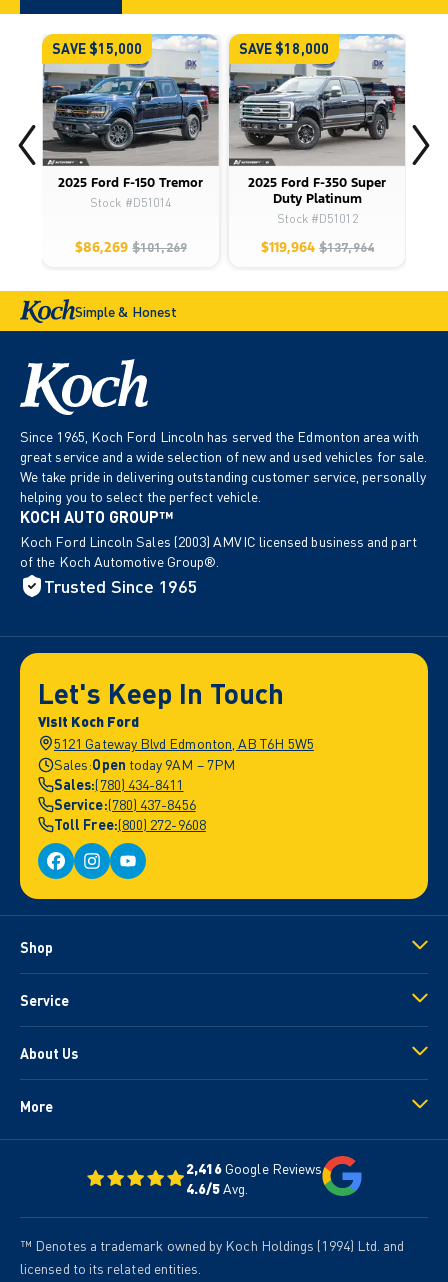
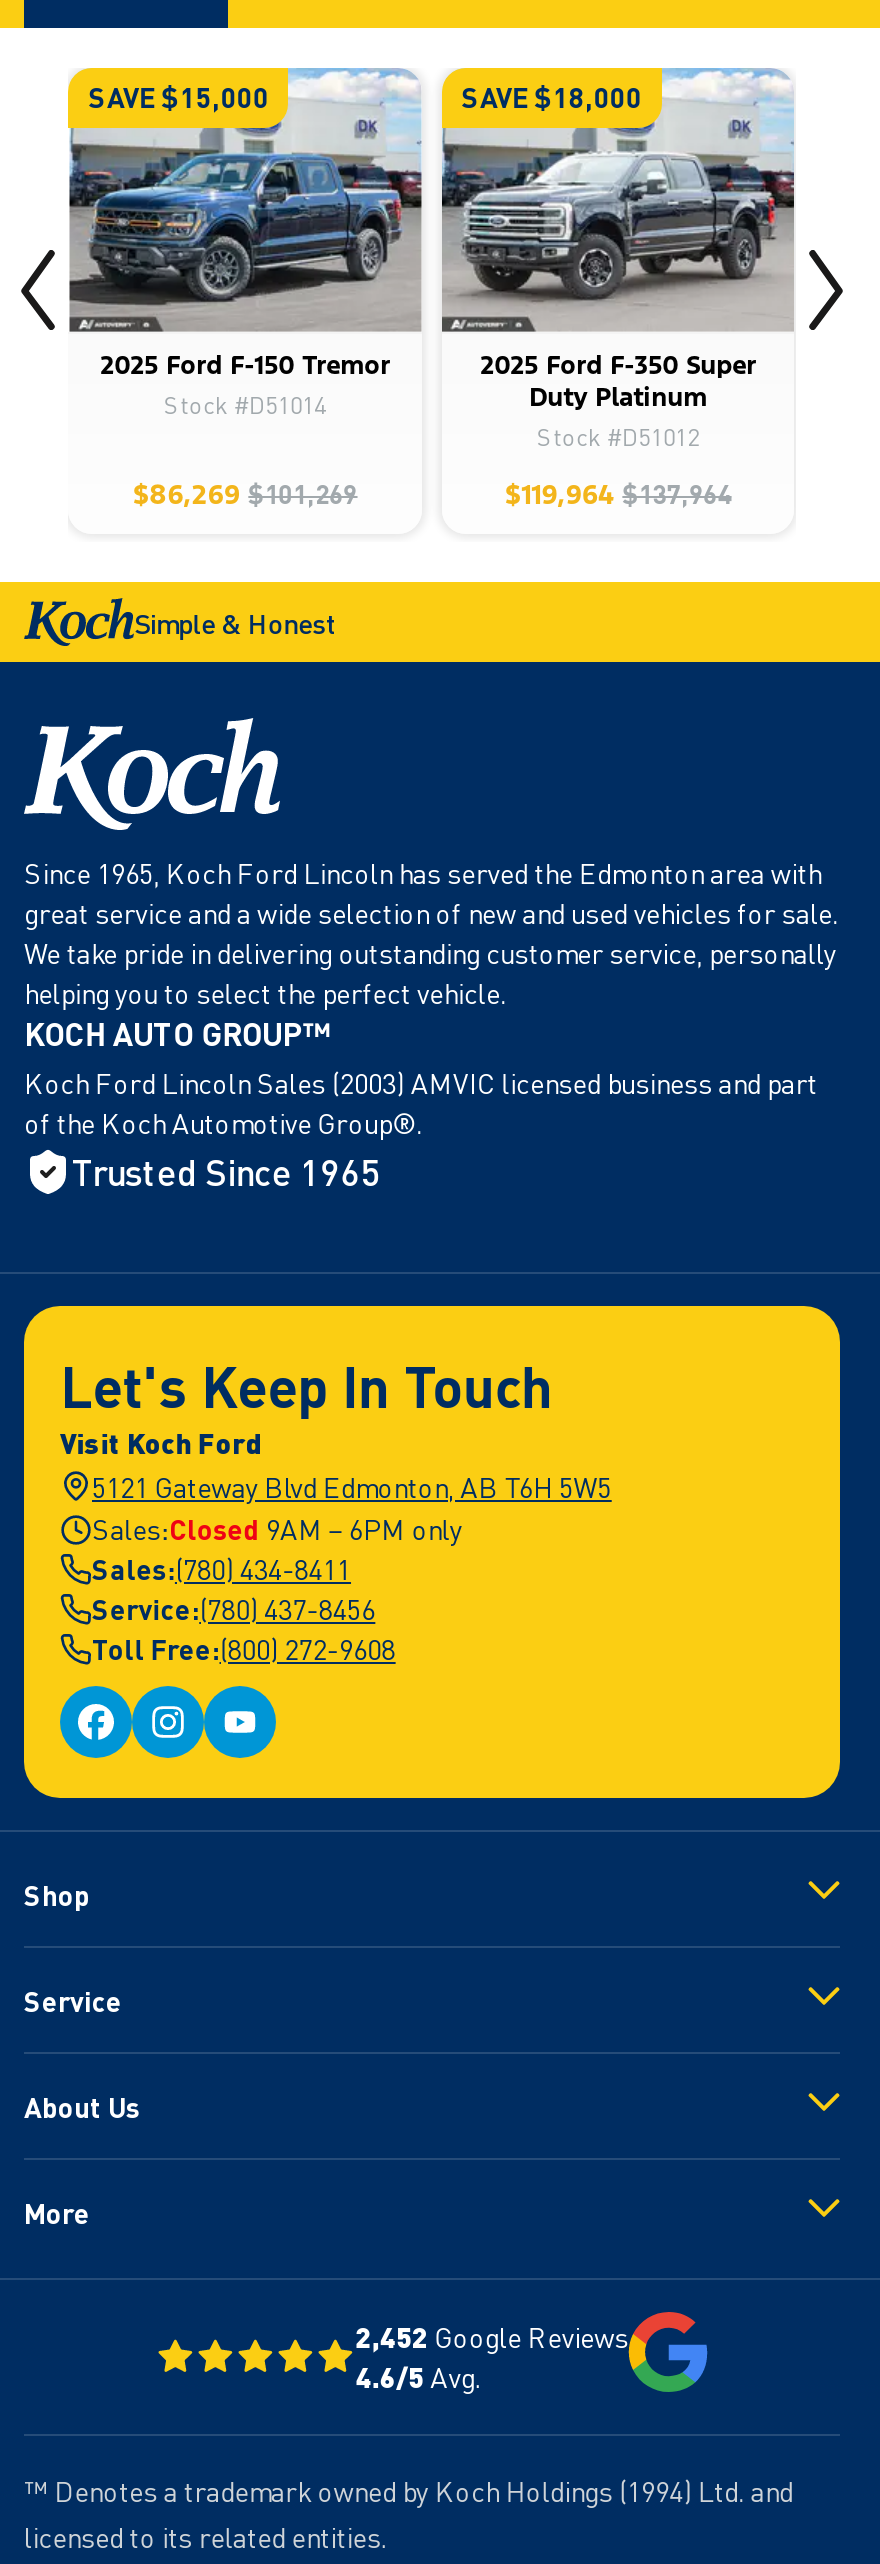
[54,756,235,773] Sales:Open today 9AM – 7PM -> [92,1513,462,1547] Sales:Closed 9AM – 6PM only
[186,1160,322,1177] 2,416 Google Reviews -> [355,2320,628,2354] 2,452 Google Reviews

